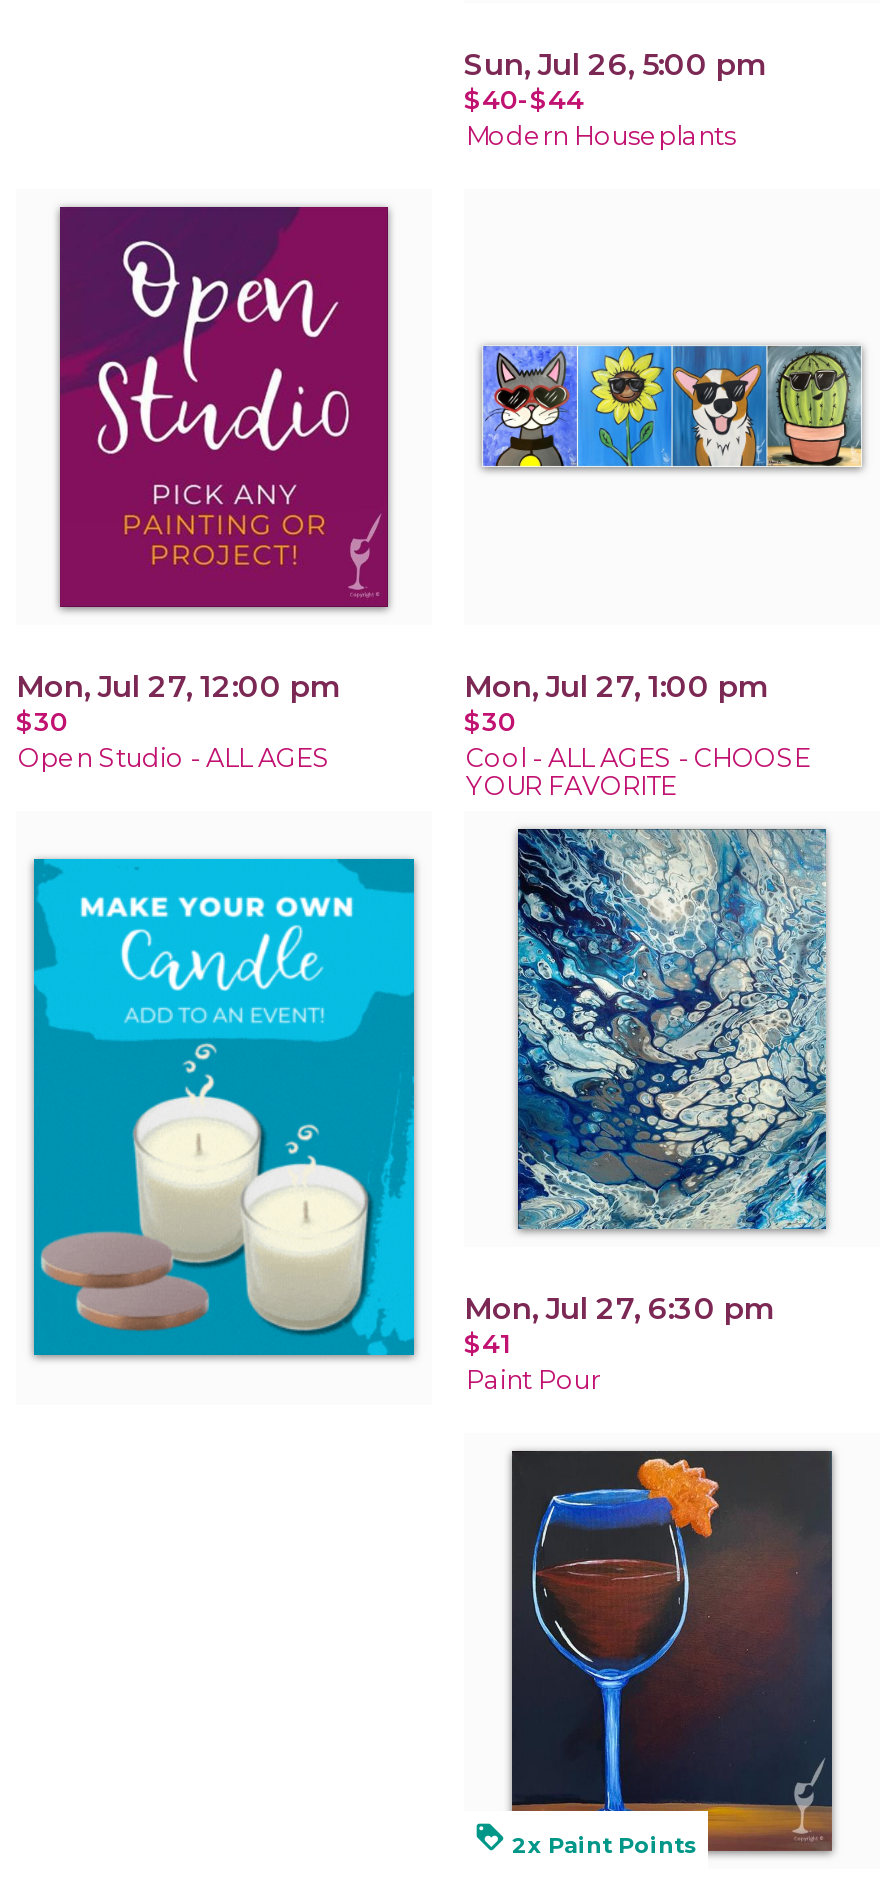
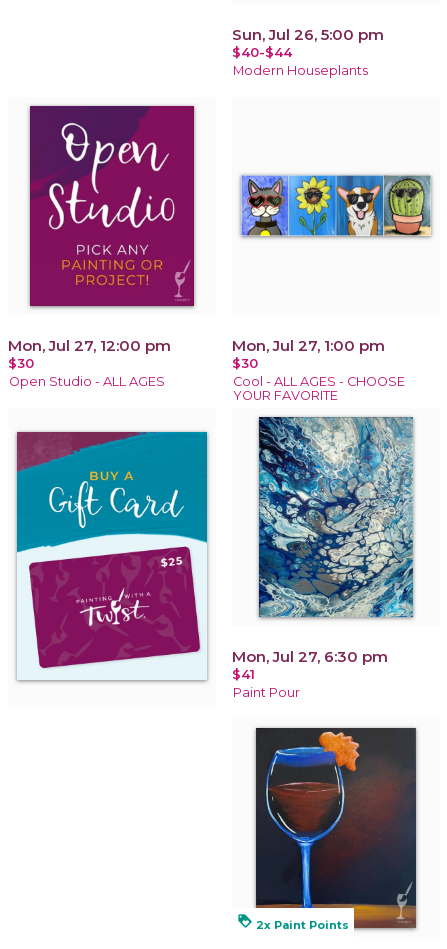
[32,857,416,1357] [image] -> [16,431,207,680] [image]

